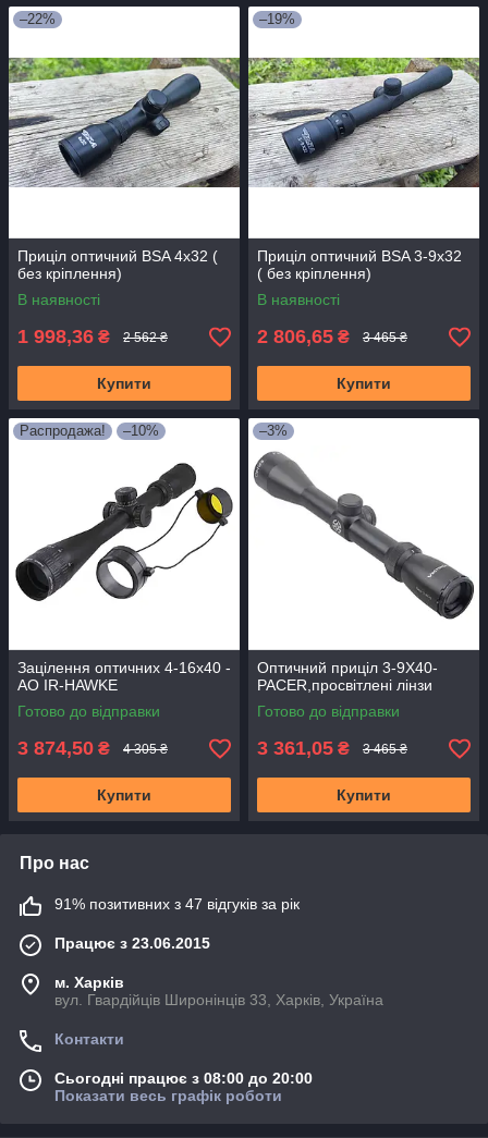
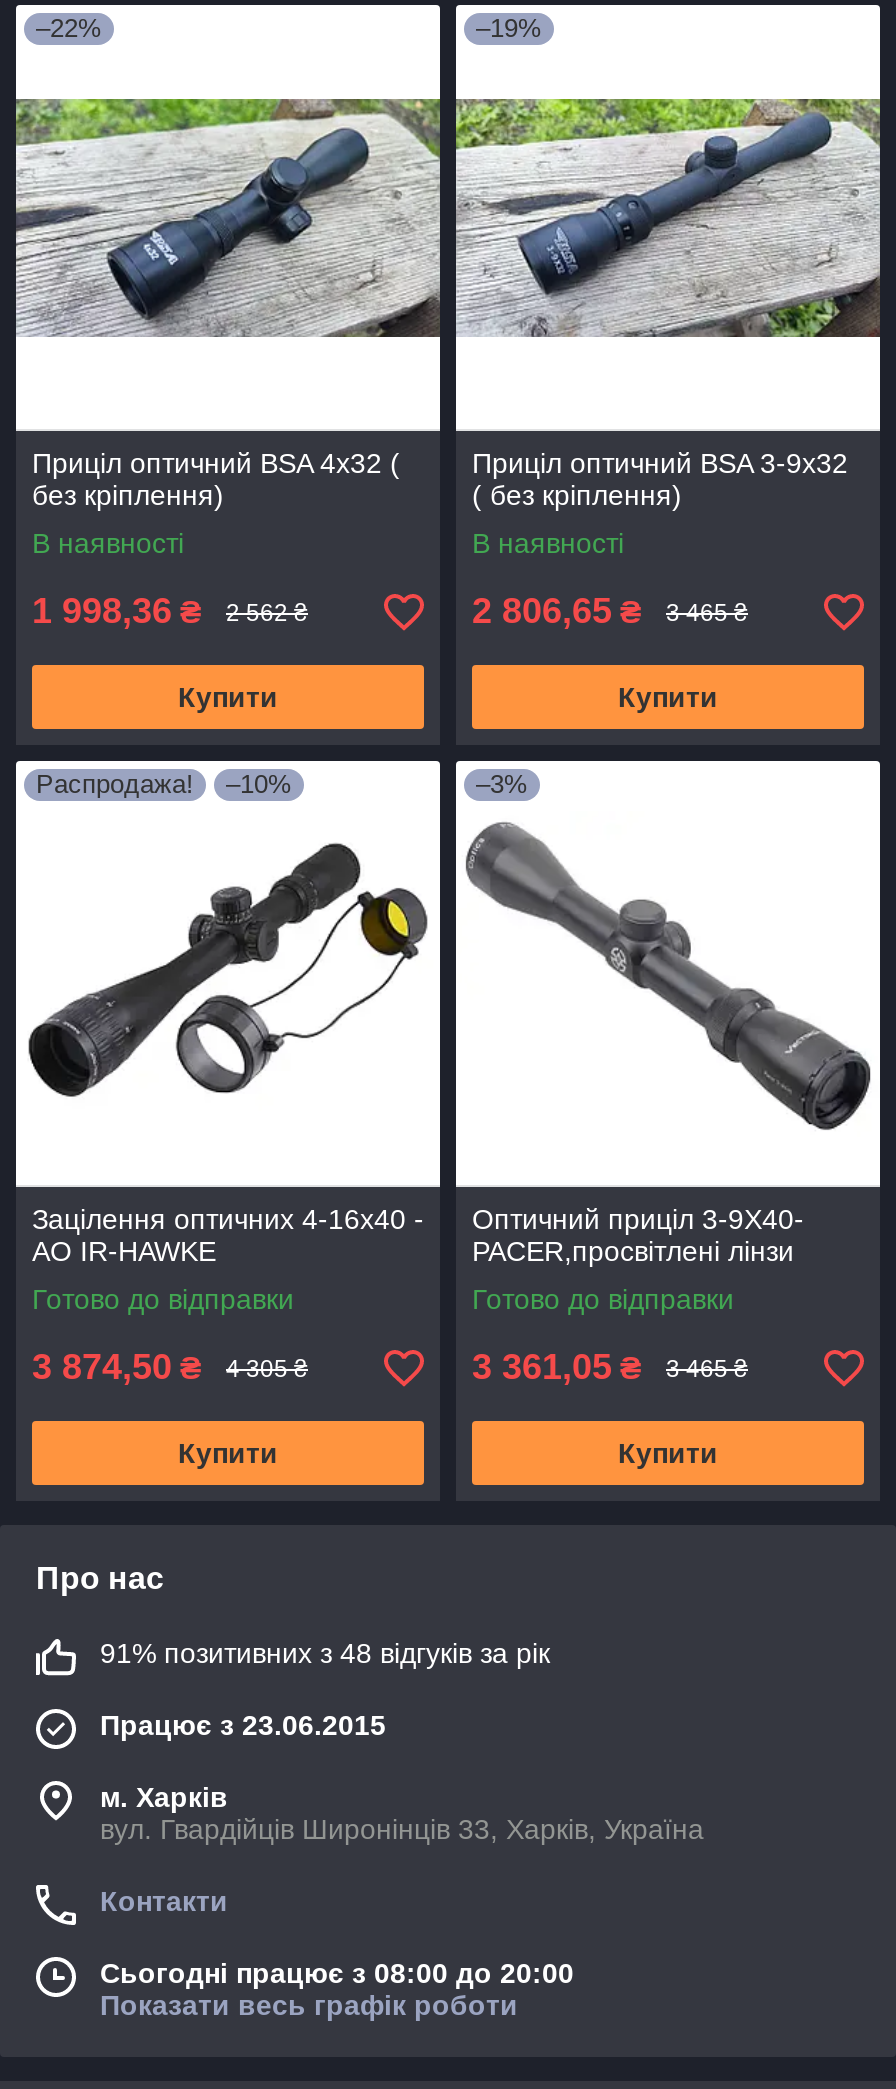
[54,896,300,913] 91% позитивних з 47 відгуків за рік -> [100,1638,550,1670] 91% позитивних з 48 відгуків за рік

